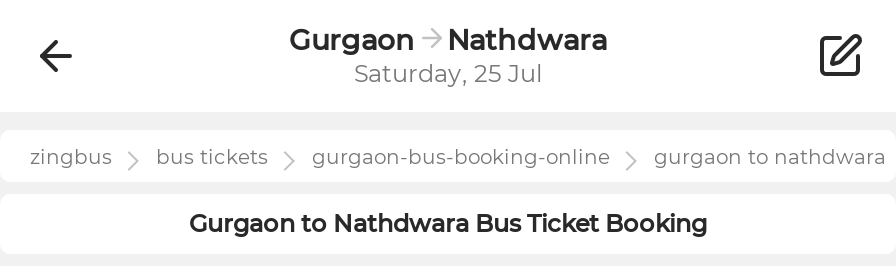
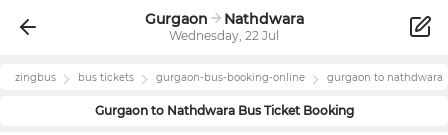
[354,58,542,88] Saturday, 25 Jul -> [169,28,279,43] Wednesday, 22 Jul

